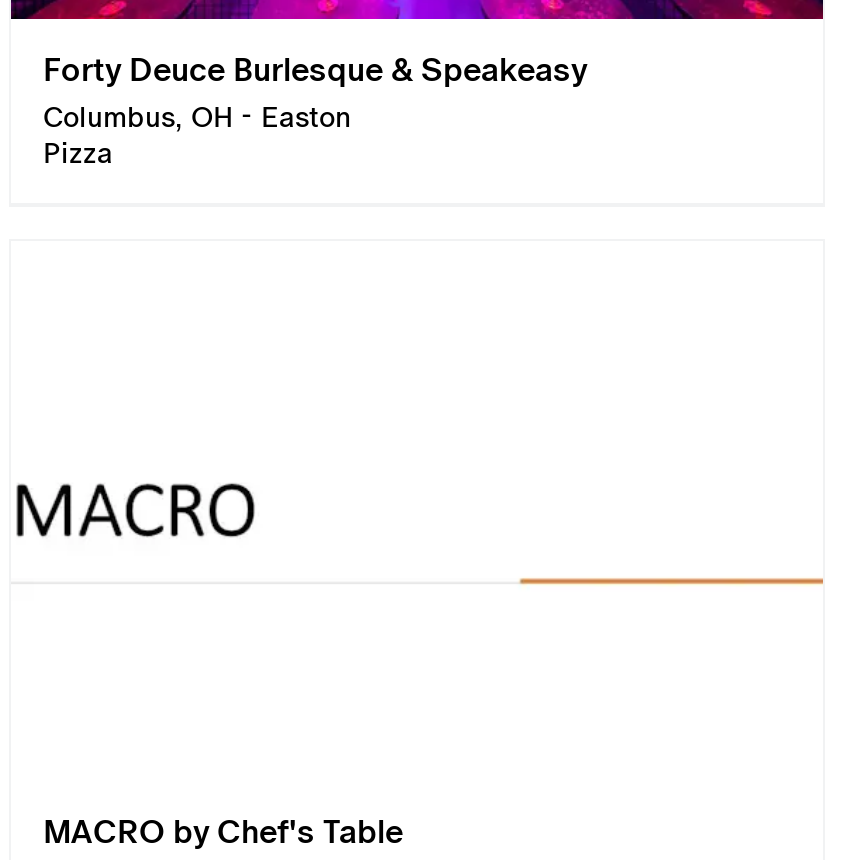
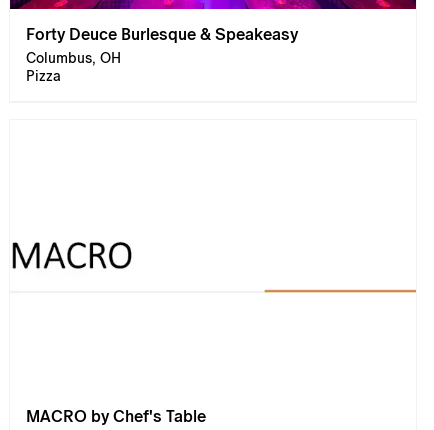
[43,100,351,132] Columbus, OH - Easton -> [26,50,121,66] Columbus, OH

